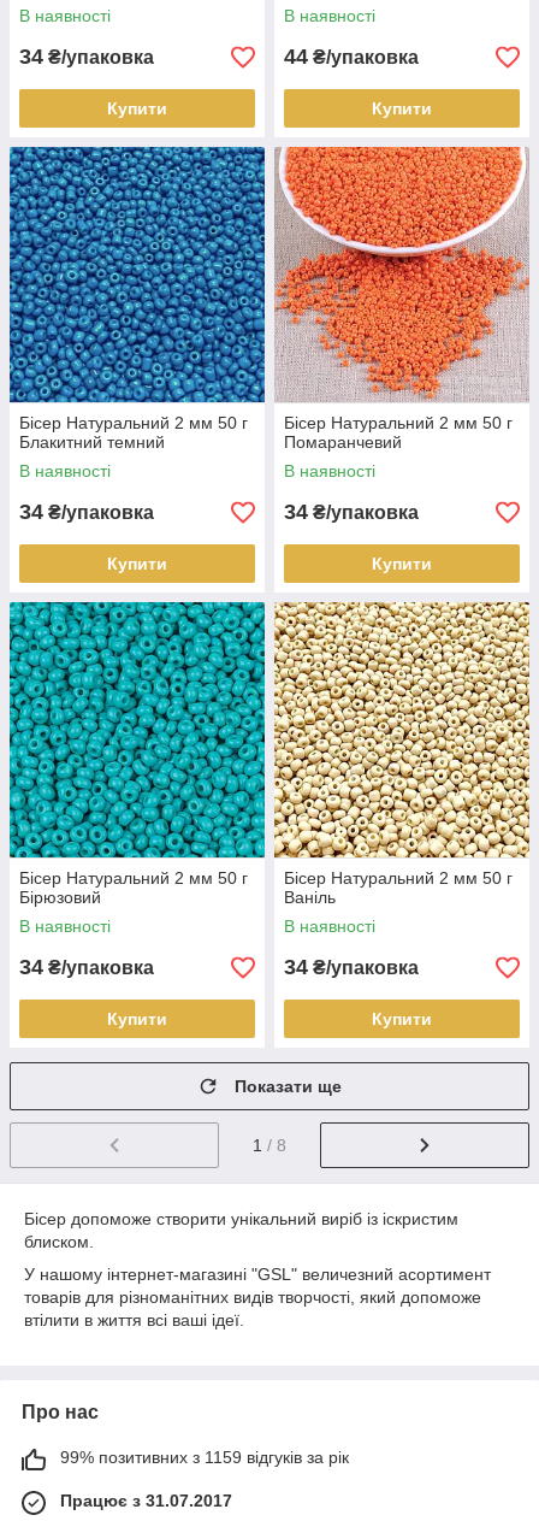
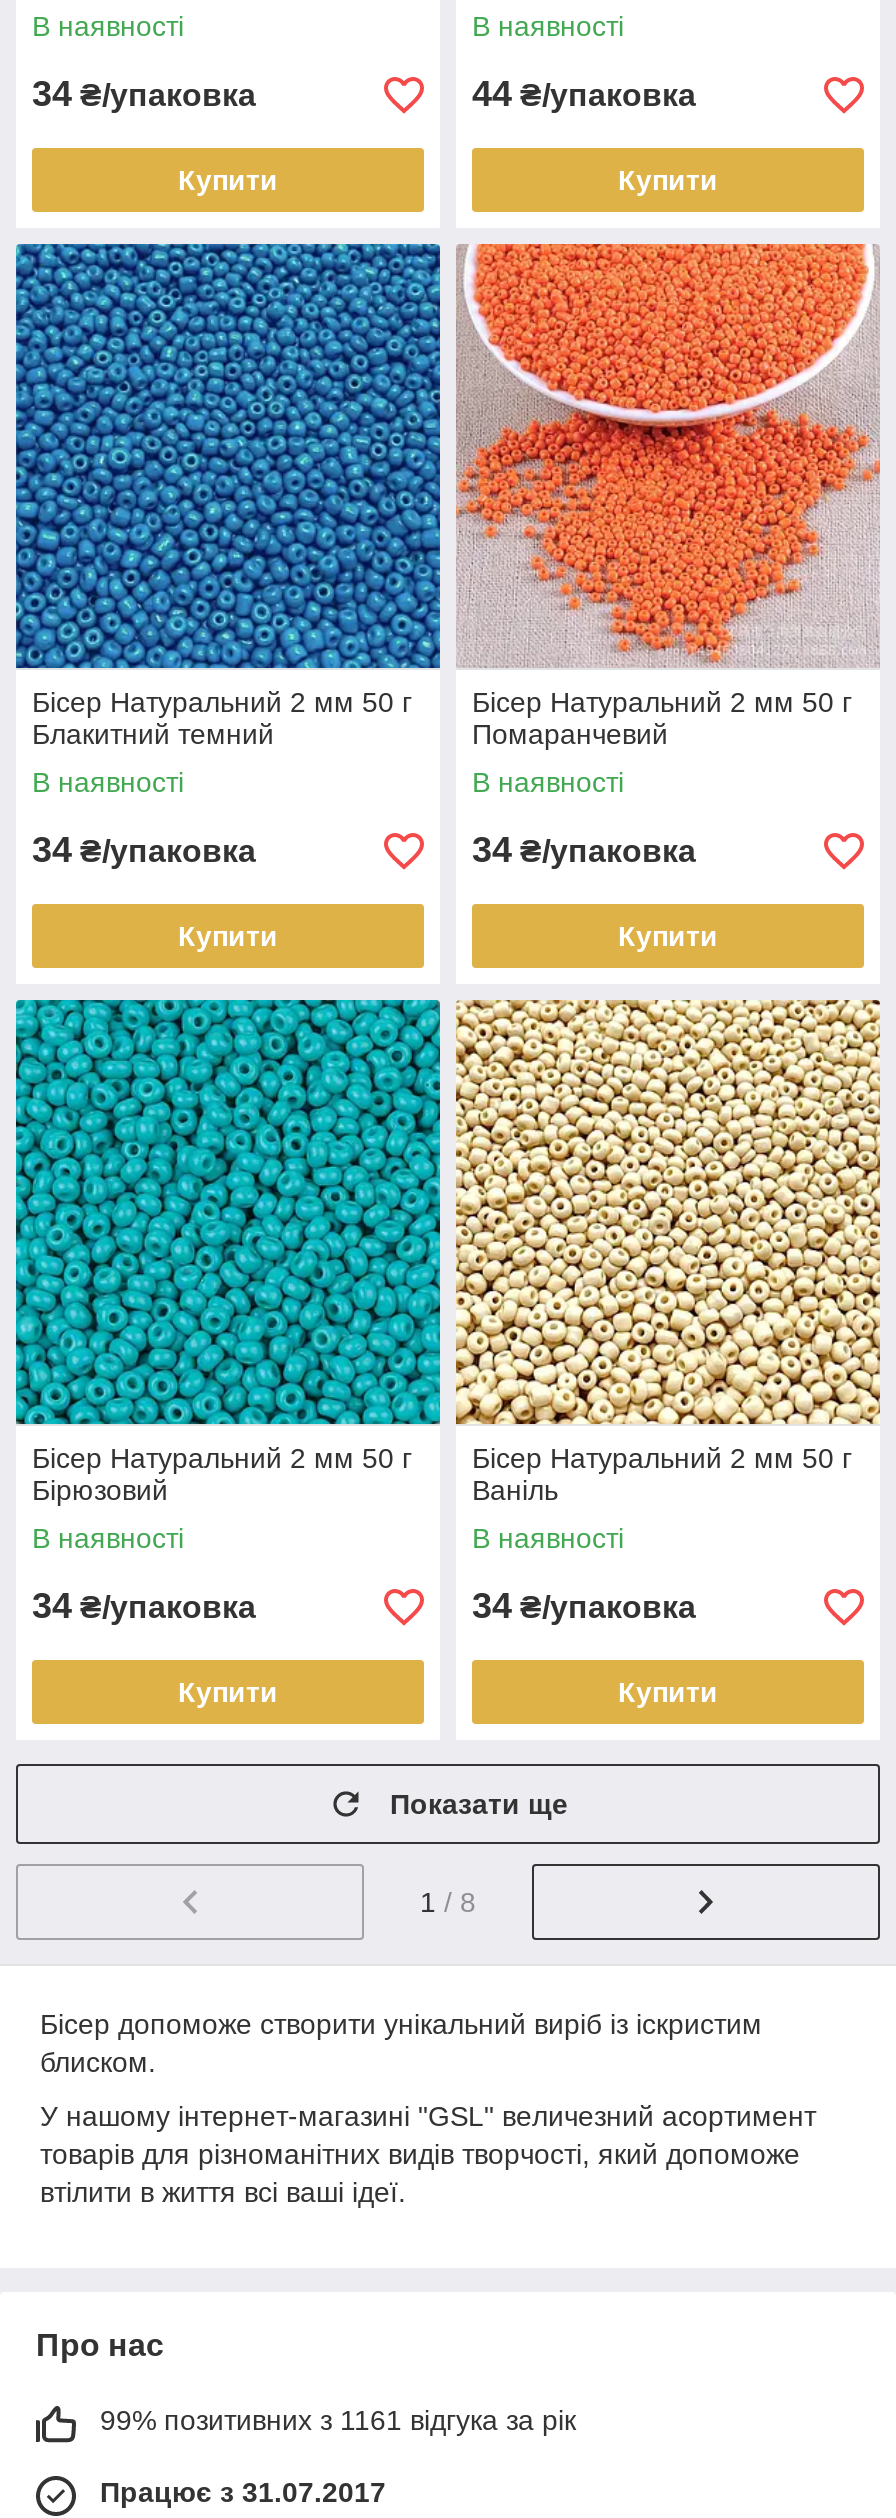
[60,1448,349,1467] 99% позитивних з 1159 відгуків за рік -> [100,2404,576,2436] 99% позитивних з 1161 відгука за рік

